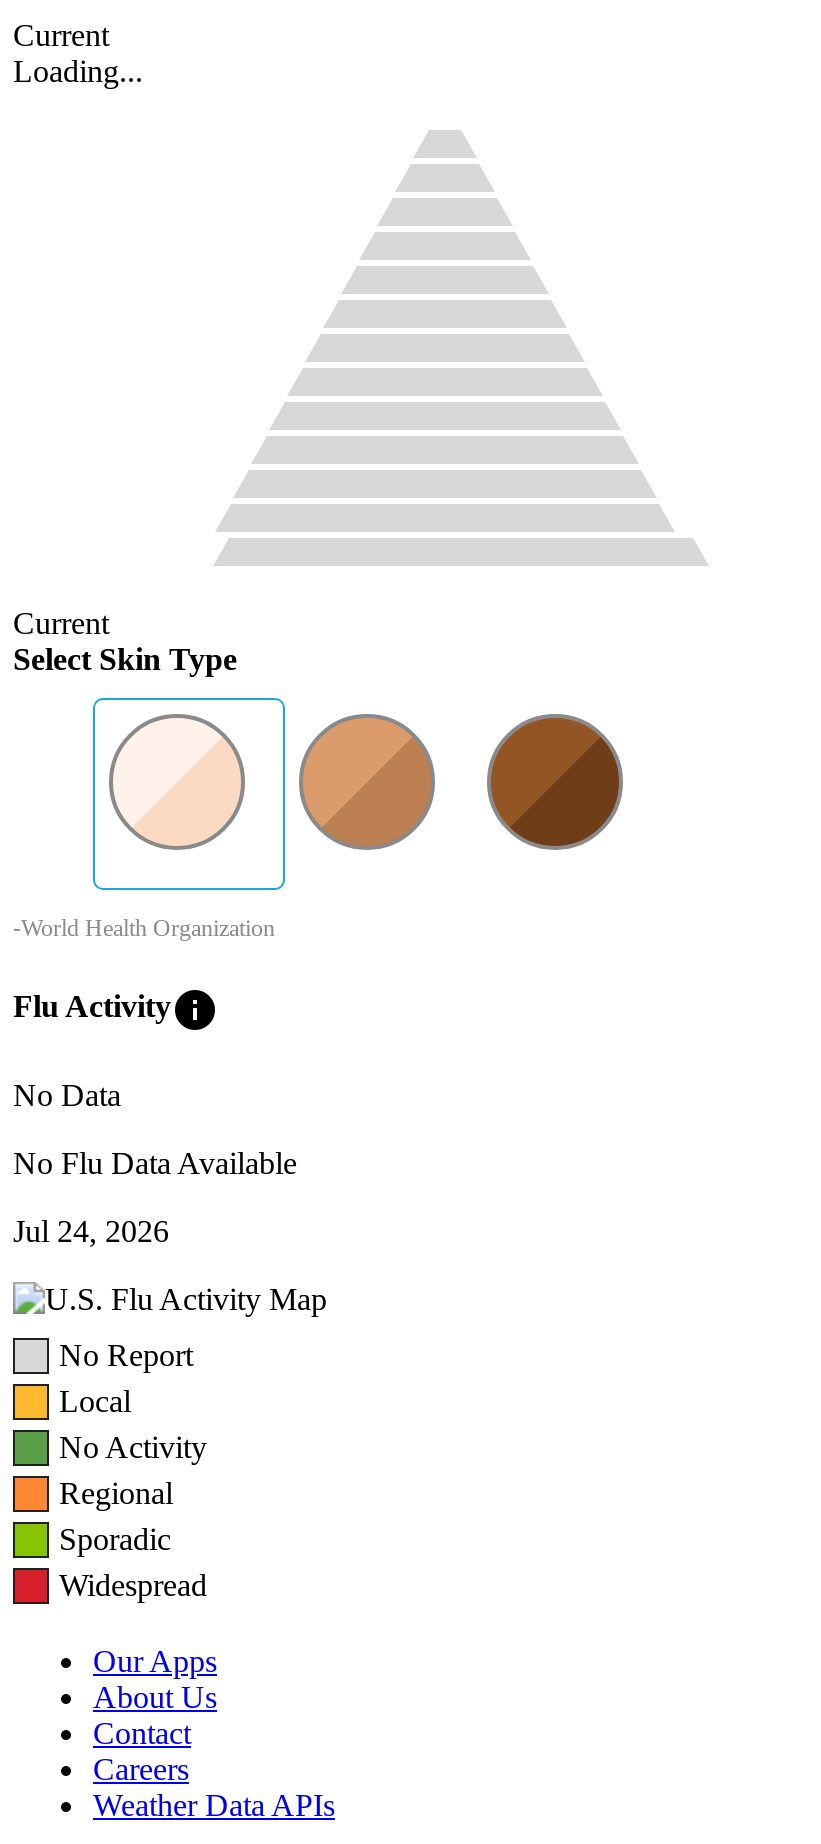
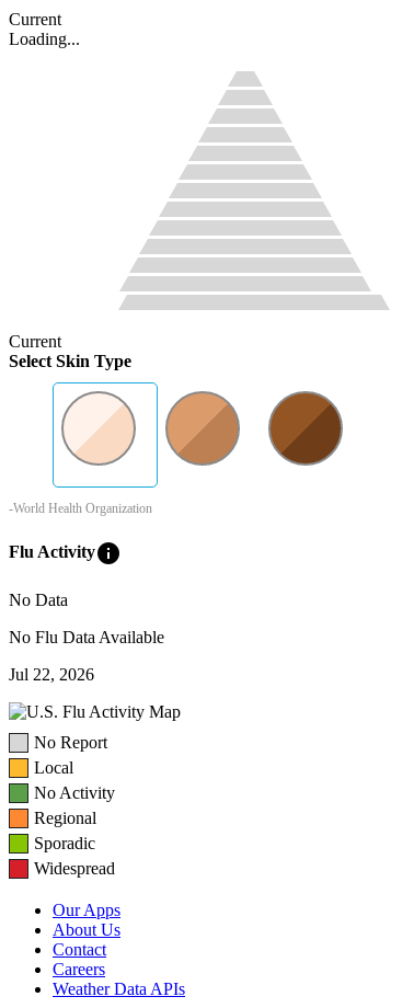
[13,1213,169,1247] Jul 24, 2026 -> [9,665,94,683] Jul 22, 2026

